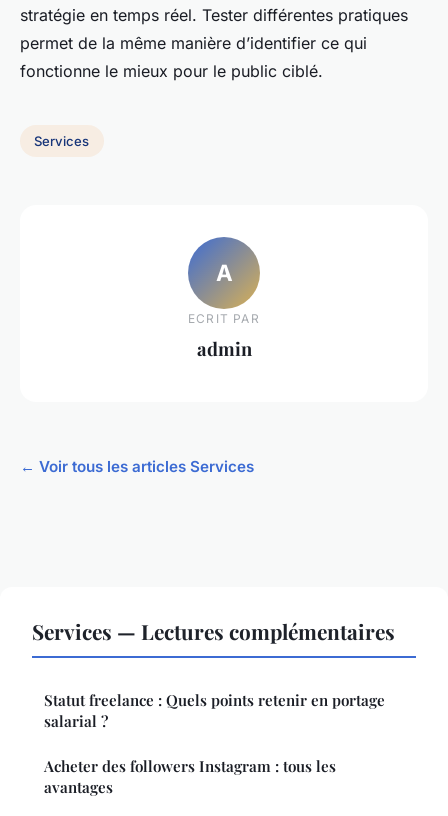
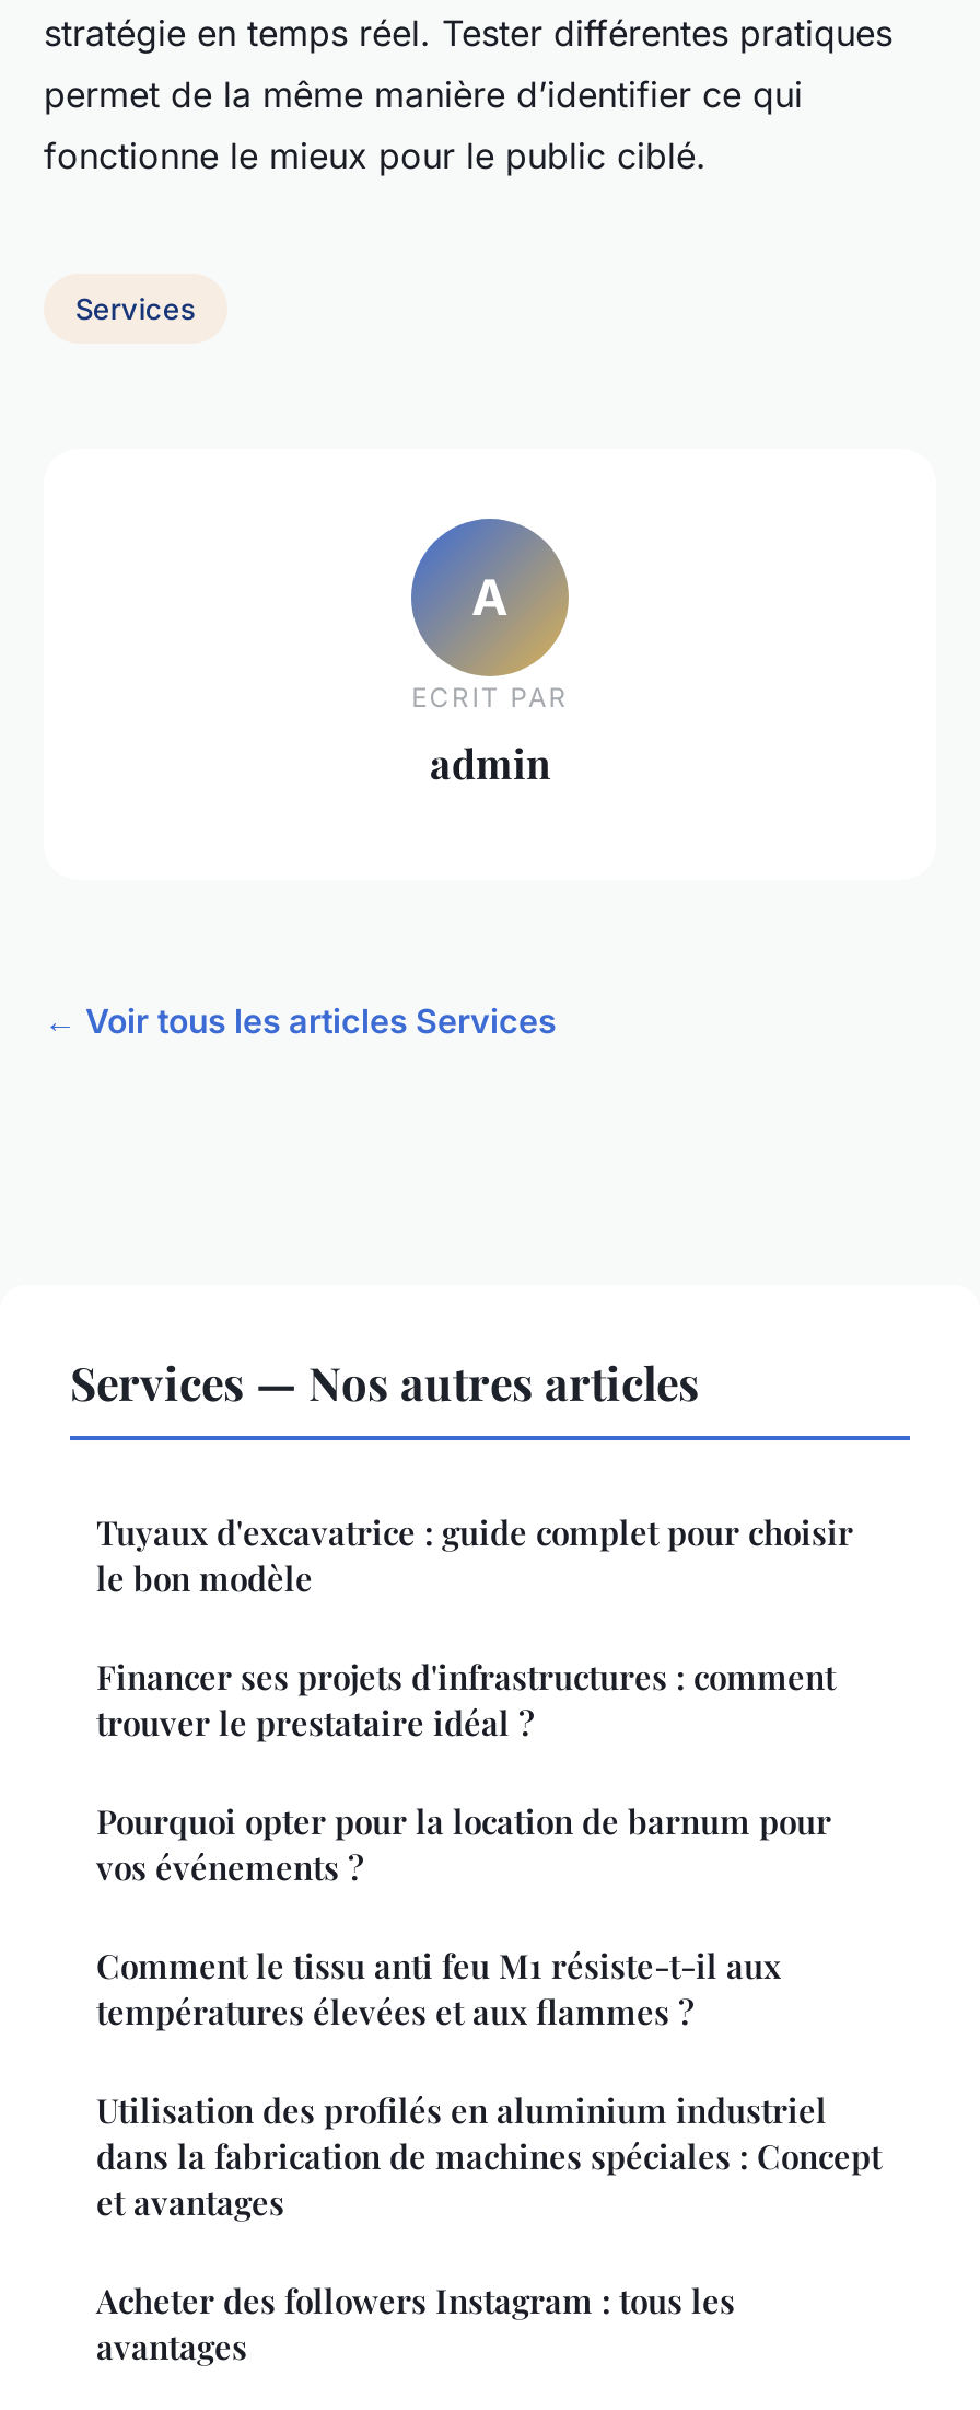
[32,617,395,731] Services — Lectures complémentaires | Statut freelance : Quels points retenir en portage | salarial ? -> [70,1351,882,2224] Services — Nos autres articles | Tuyaux d'excavatrice : guide complet pour choisir | le bon modèle | Financer ses projets d'infrastructures : comment | trouver le prestataire idéal ? | Pourquoi opter pour la location de barnum pour | vos événements ? | Comment le tissu anti feu M1 résiste-t-il aux | températures élevées et aux flammes ? | Utilisation des profilés en aluminium industriel | dans la fabrication de machines spéciales : Concept | et avantages

